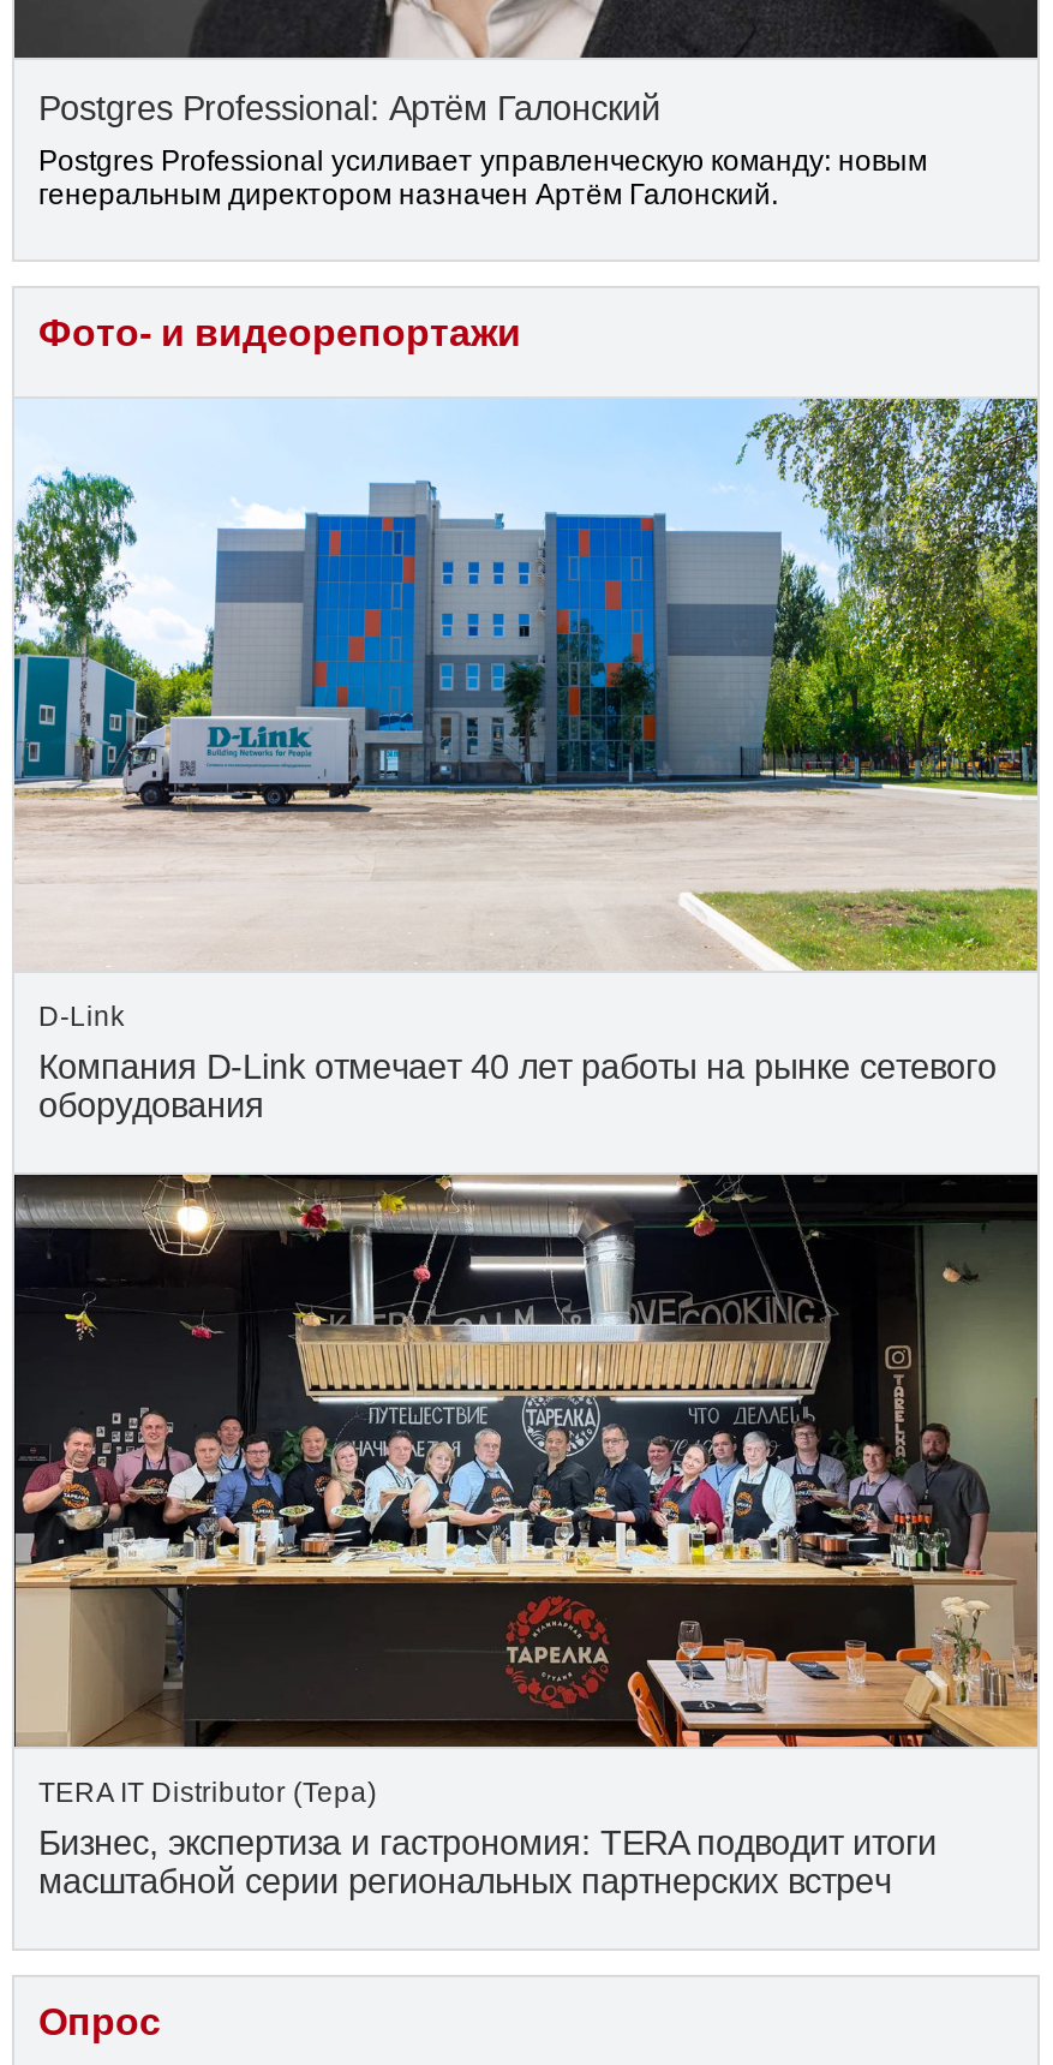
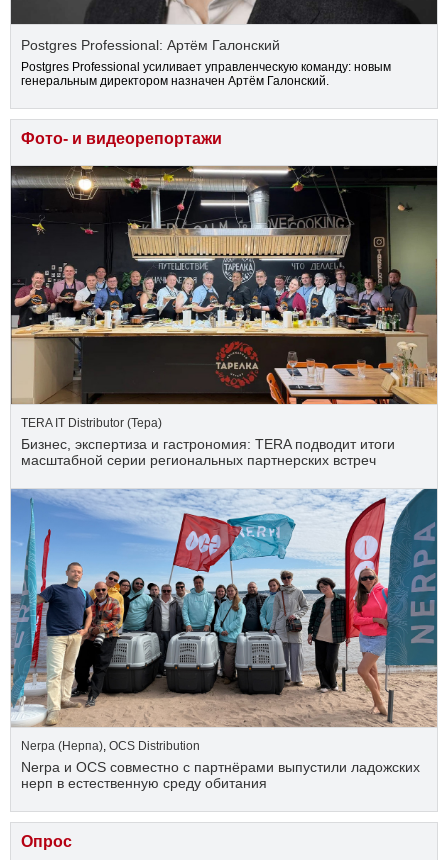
[12,396,1040,1125] [image] | D-Link | Компания D-Link отмечает 40 лет работы на рынке сетевого | оборудования -> none
moved [10,1172,1042,1901] -> [9,165,439,468]: [image] | TERA IT Distributor (Тера) | Бизнес, экспертиза и гастрономия: TERA подводит итоги | масштабной серии региональных партнерских встреч
none -> [10,488,438,791] [image] | Nerpa (Нерпа), OCS Distribution | Nerpa и OCS совместно с партнёрами выпустили ладожских | нерп в естественную среду обитания

